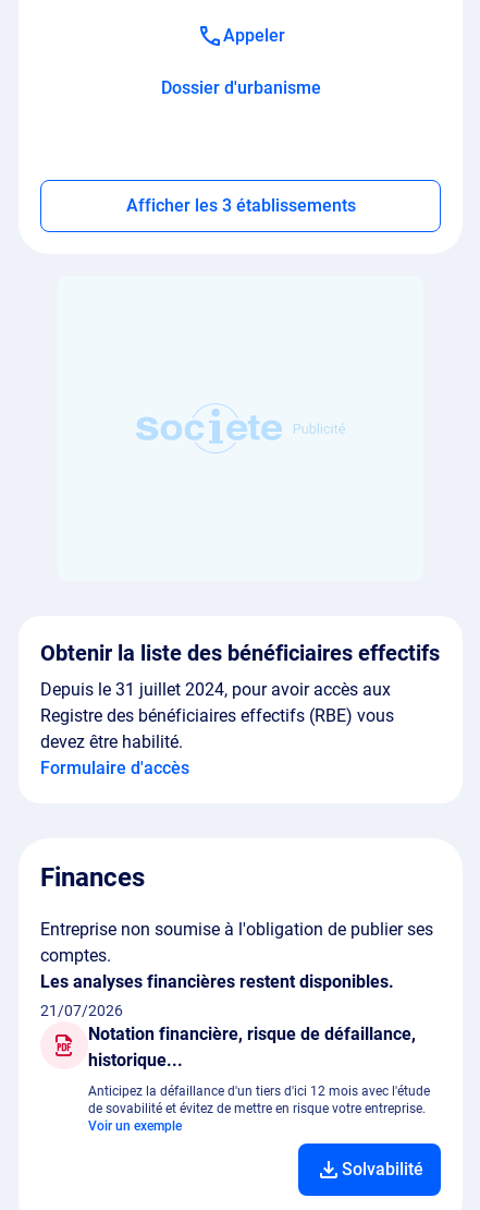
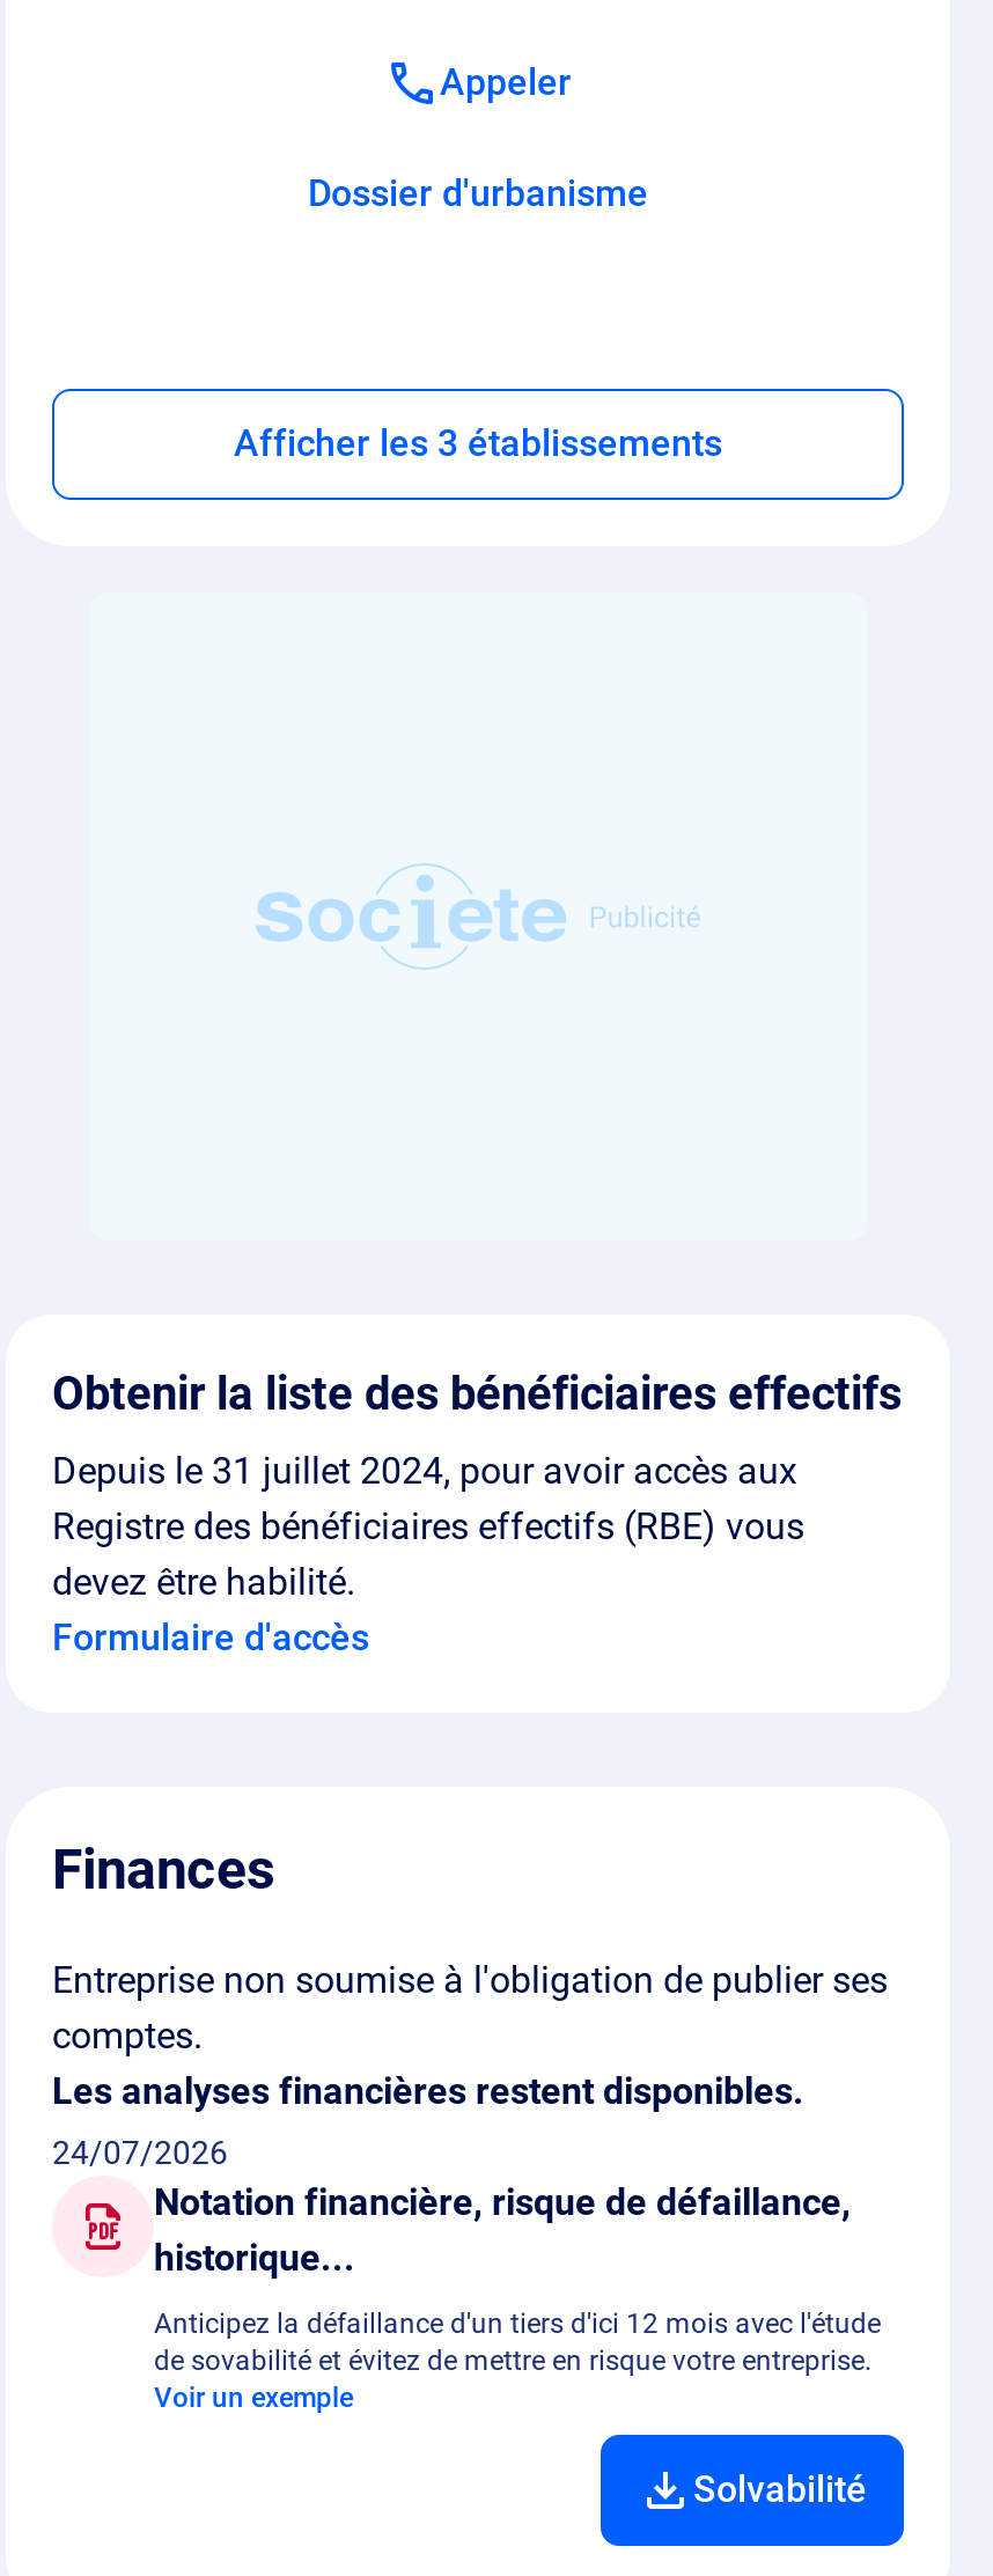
[40,1002,123,1019] 21/07/2026 -> [52,2134,228,2171] 24/07/2026

